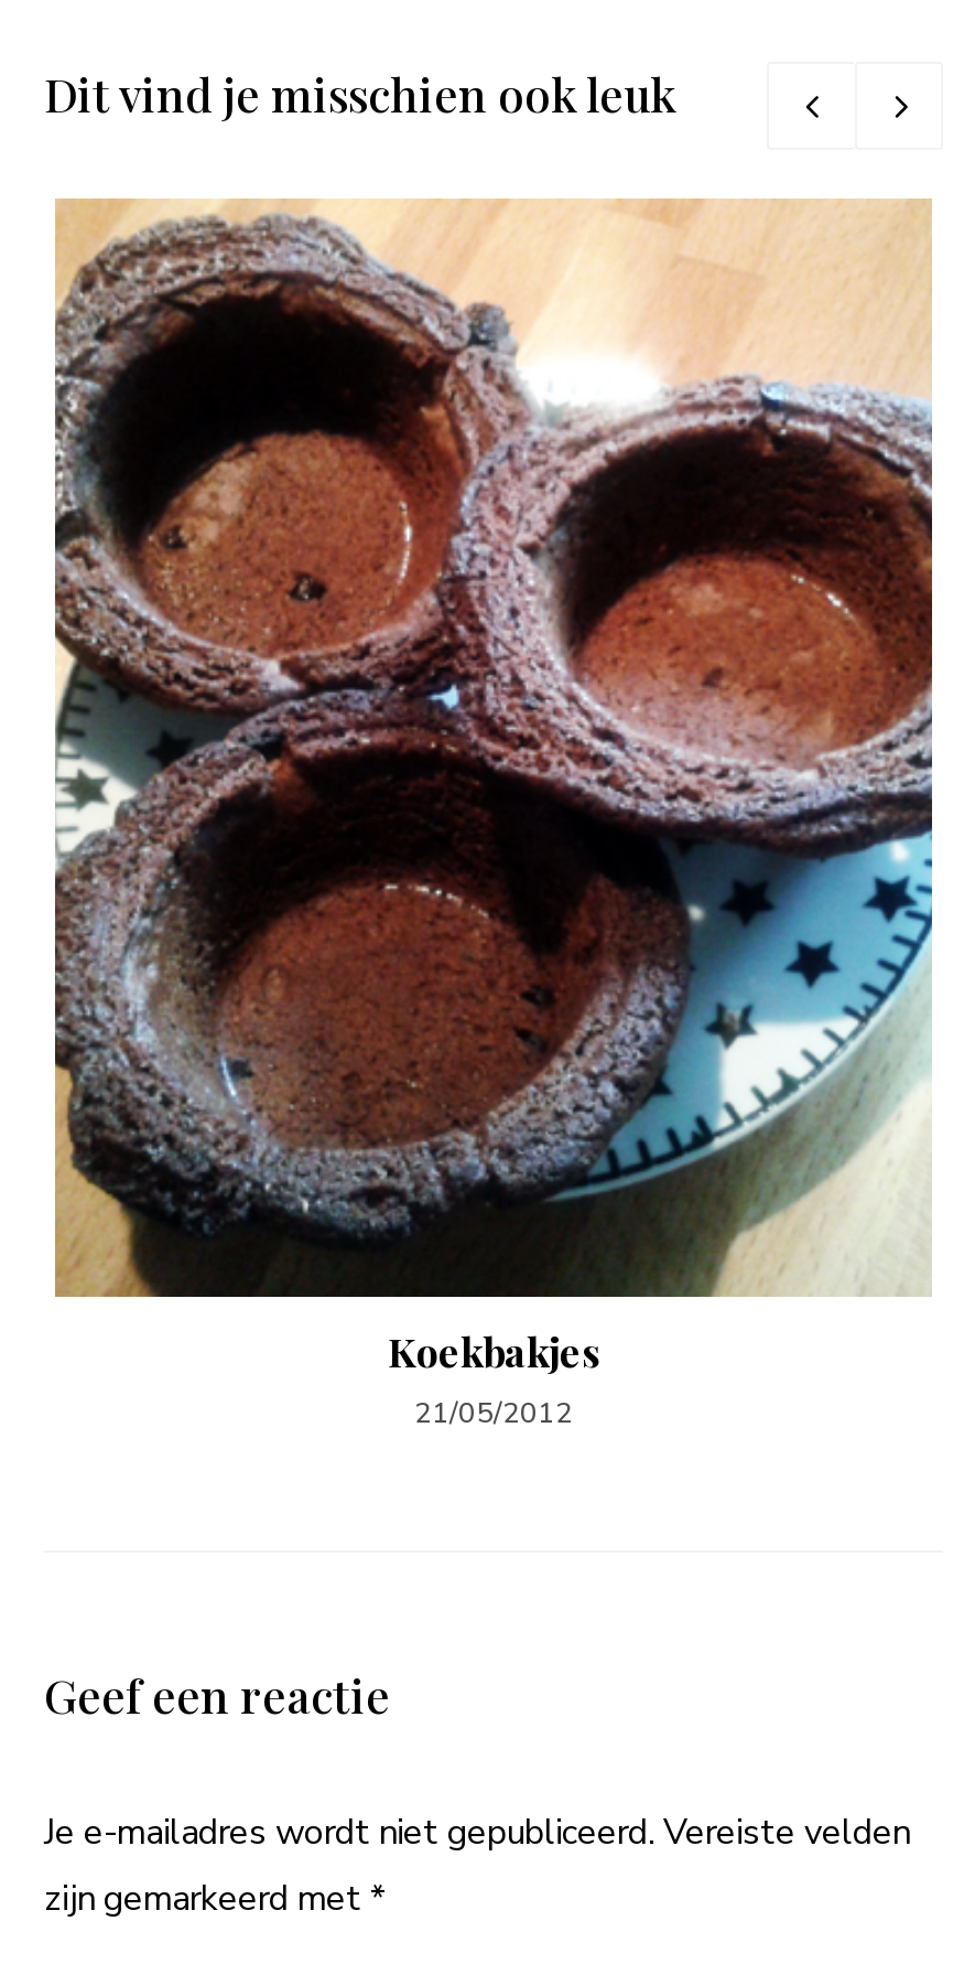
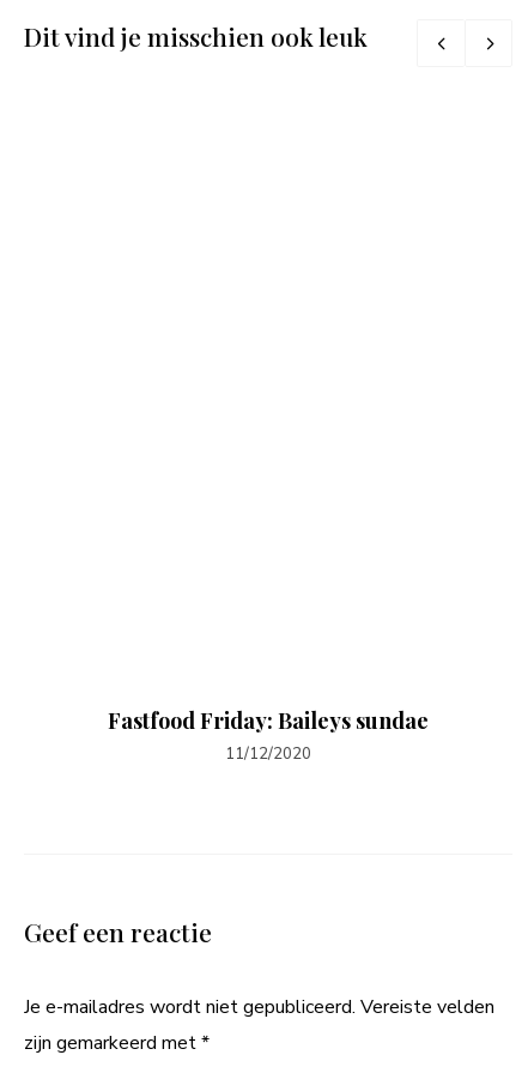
[53,196,934,1299] [image] -> none
[388,1325,599,1433] Koekbakjes | 21/05/2012 -> [108,706,429,765] Fastfood Friday: Baileys sundae | 11/12/2020

